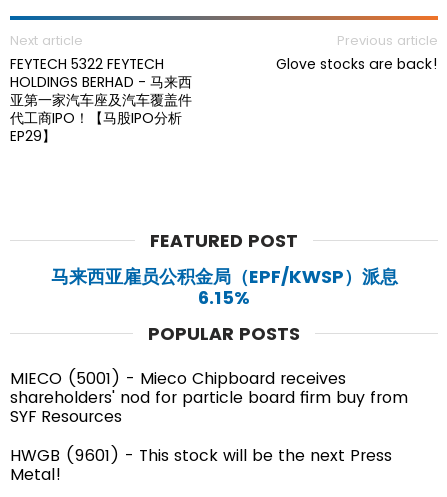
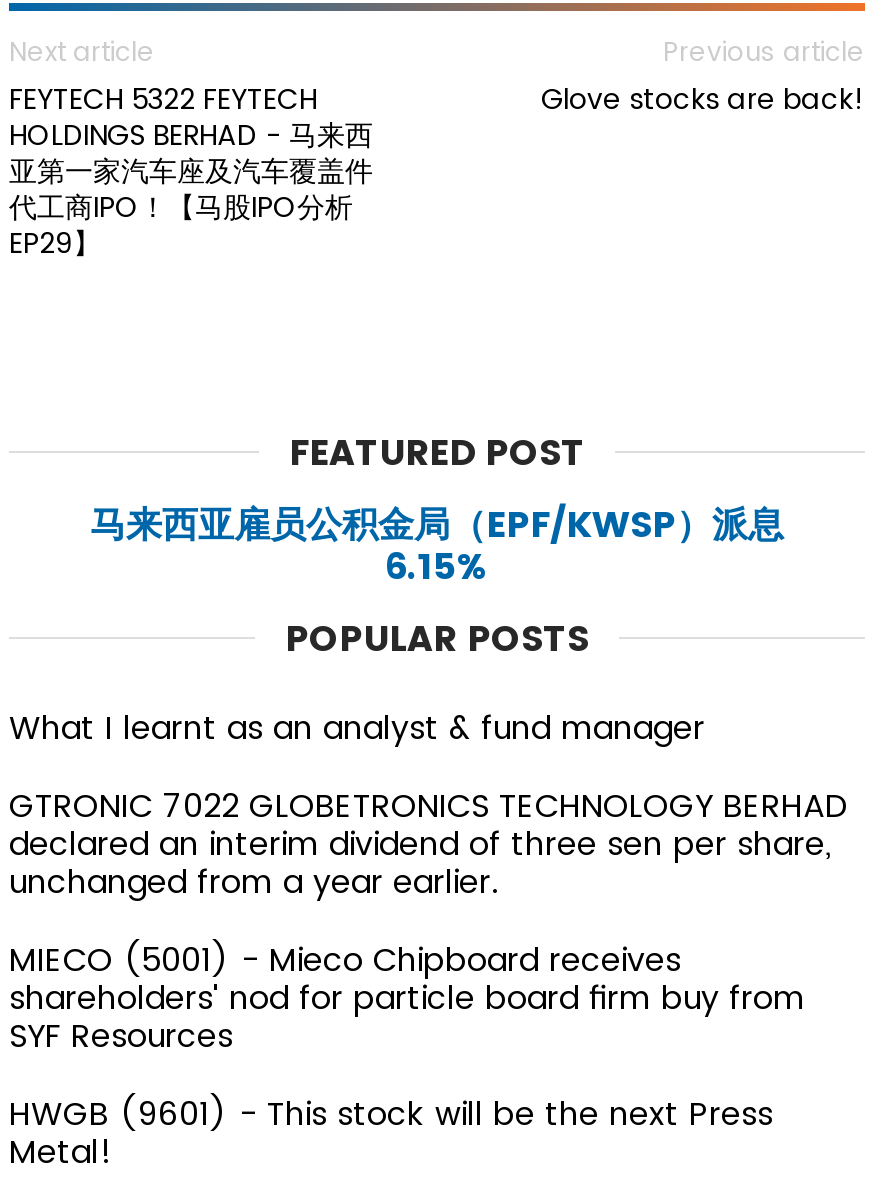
none -> [9,704,849,904] What I learnt as an analyst & fund manager | GTRONIC 7022 GLOBETRONICS TECHNOLOGY BERHAD | declared an interim dividend of three sen per share, | unchanged from a year earlier.

